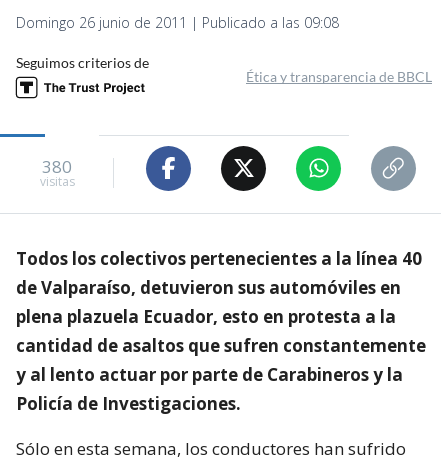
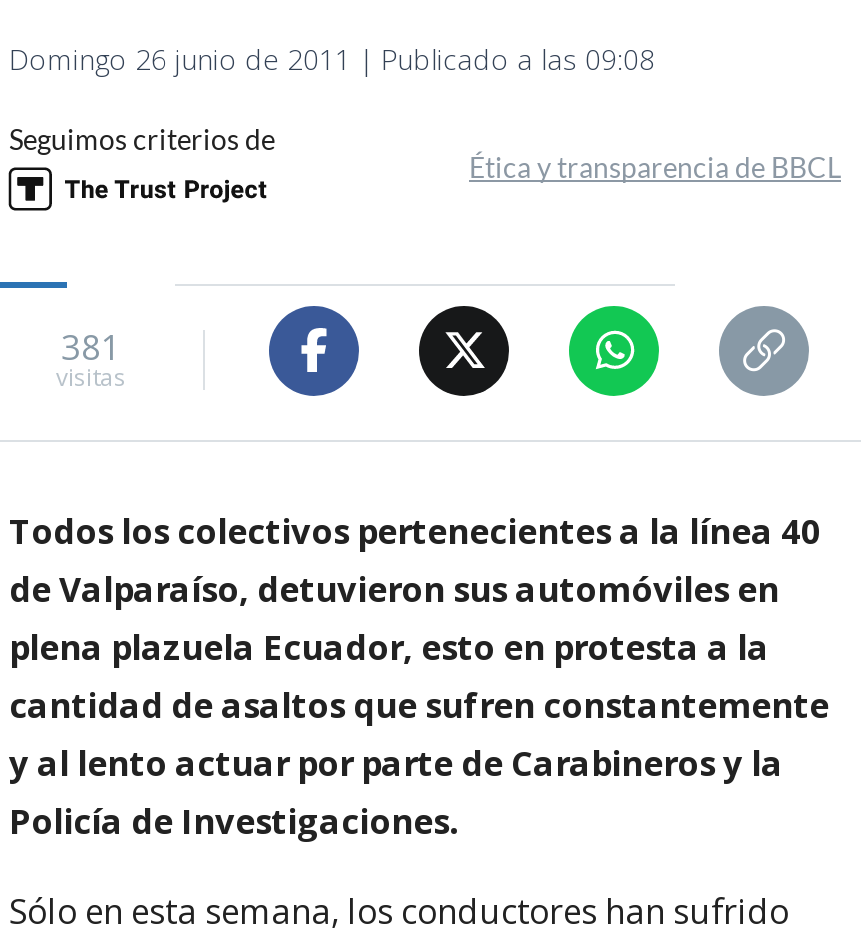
[42,155,72,178] 380 -> [61,325,121,371] 381

